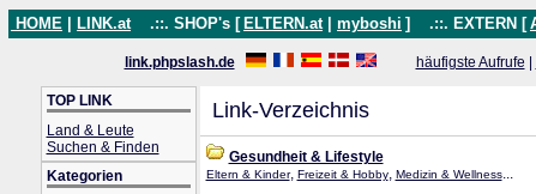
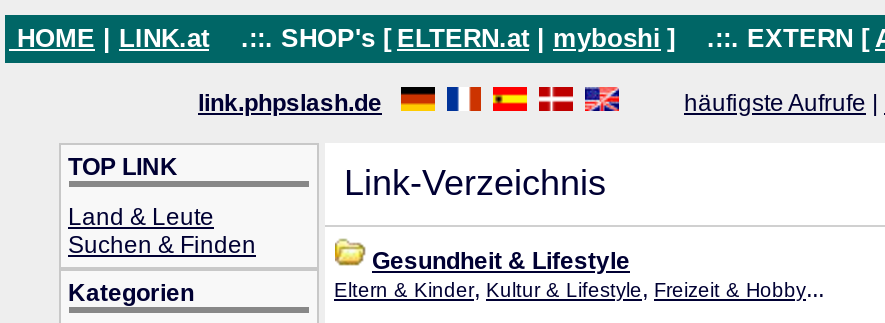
[206,165,513,182] Eltern & Kinder, Freizeit & Hobby, Medizin & Wellness... -> [334,275,824,303] Eltern & Kinder, Kultur & Lifestyle, Freizeit & Hobby...

